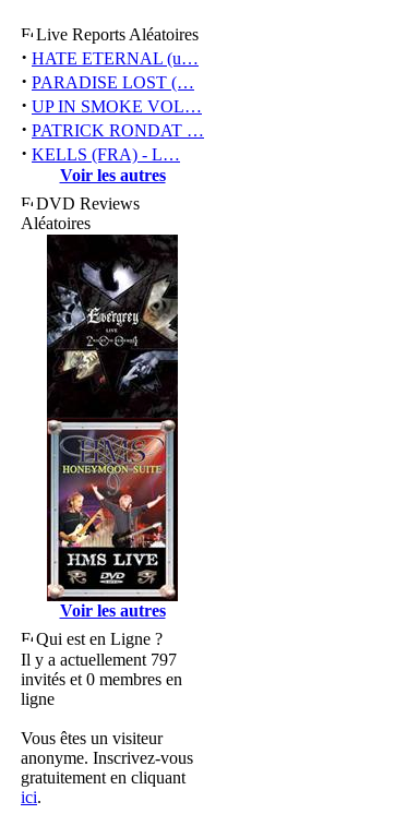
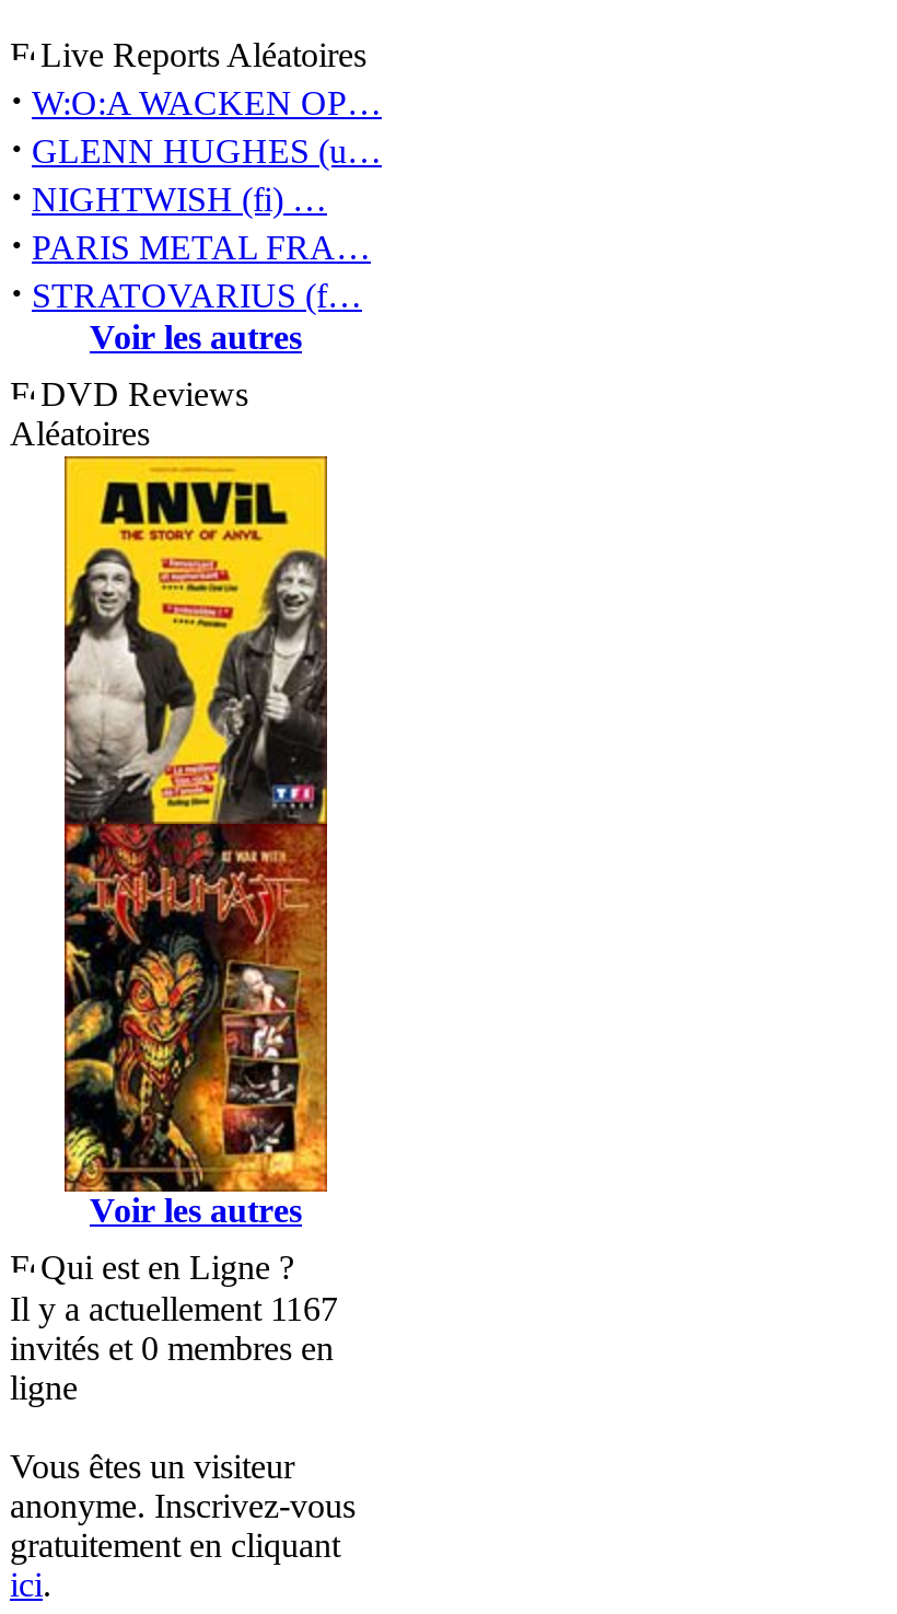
[21,46,204,165] · HATE ETERNAL (u… | · PARADISE LOST (… | · UP IN SMOKE VOL… | · PATRICK RONDAT … | · KELLS (FRA) - L… -> [10,78,382,316] · W:O:A WACKEN OP… | · GLENN HUGHES (u… | · NIGHTWISH (fi) … | · PARIS METAL FRA… | · STRATOVARIUS (f…
[46,234,179,602] [image] -> [62,454,329,1194] [image]
[21,650,177,669] Il y a actuellement 797 -> [10,1290,338,1327] Il y a actuellement 1167

